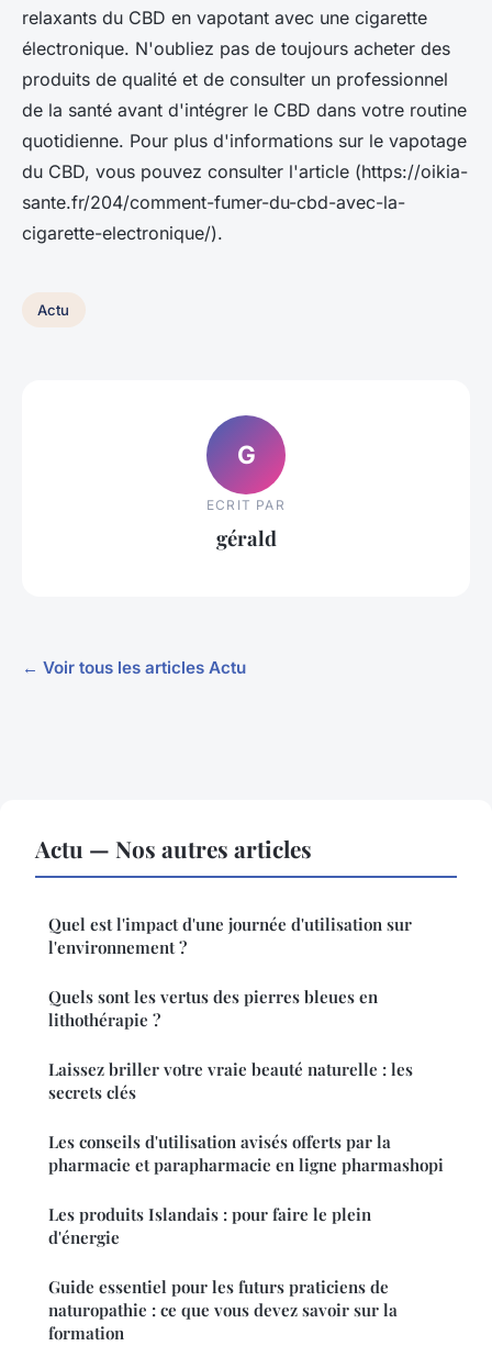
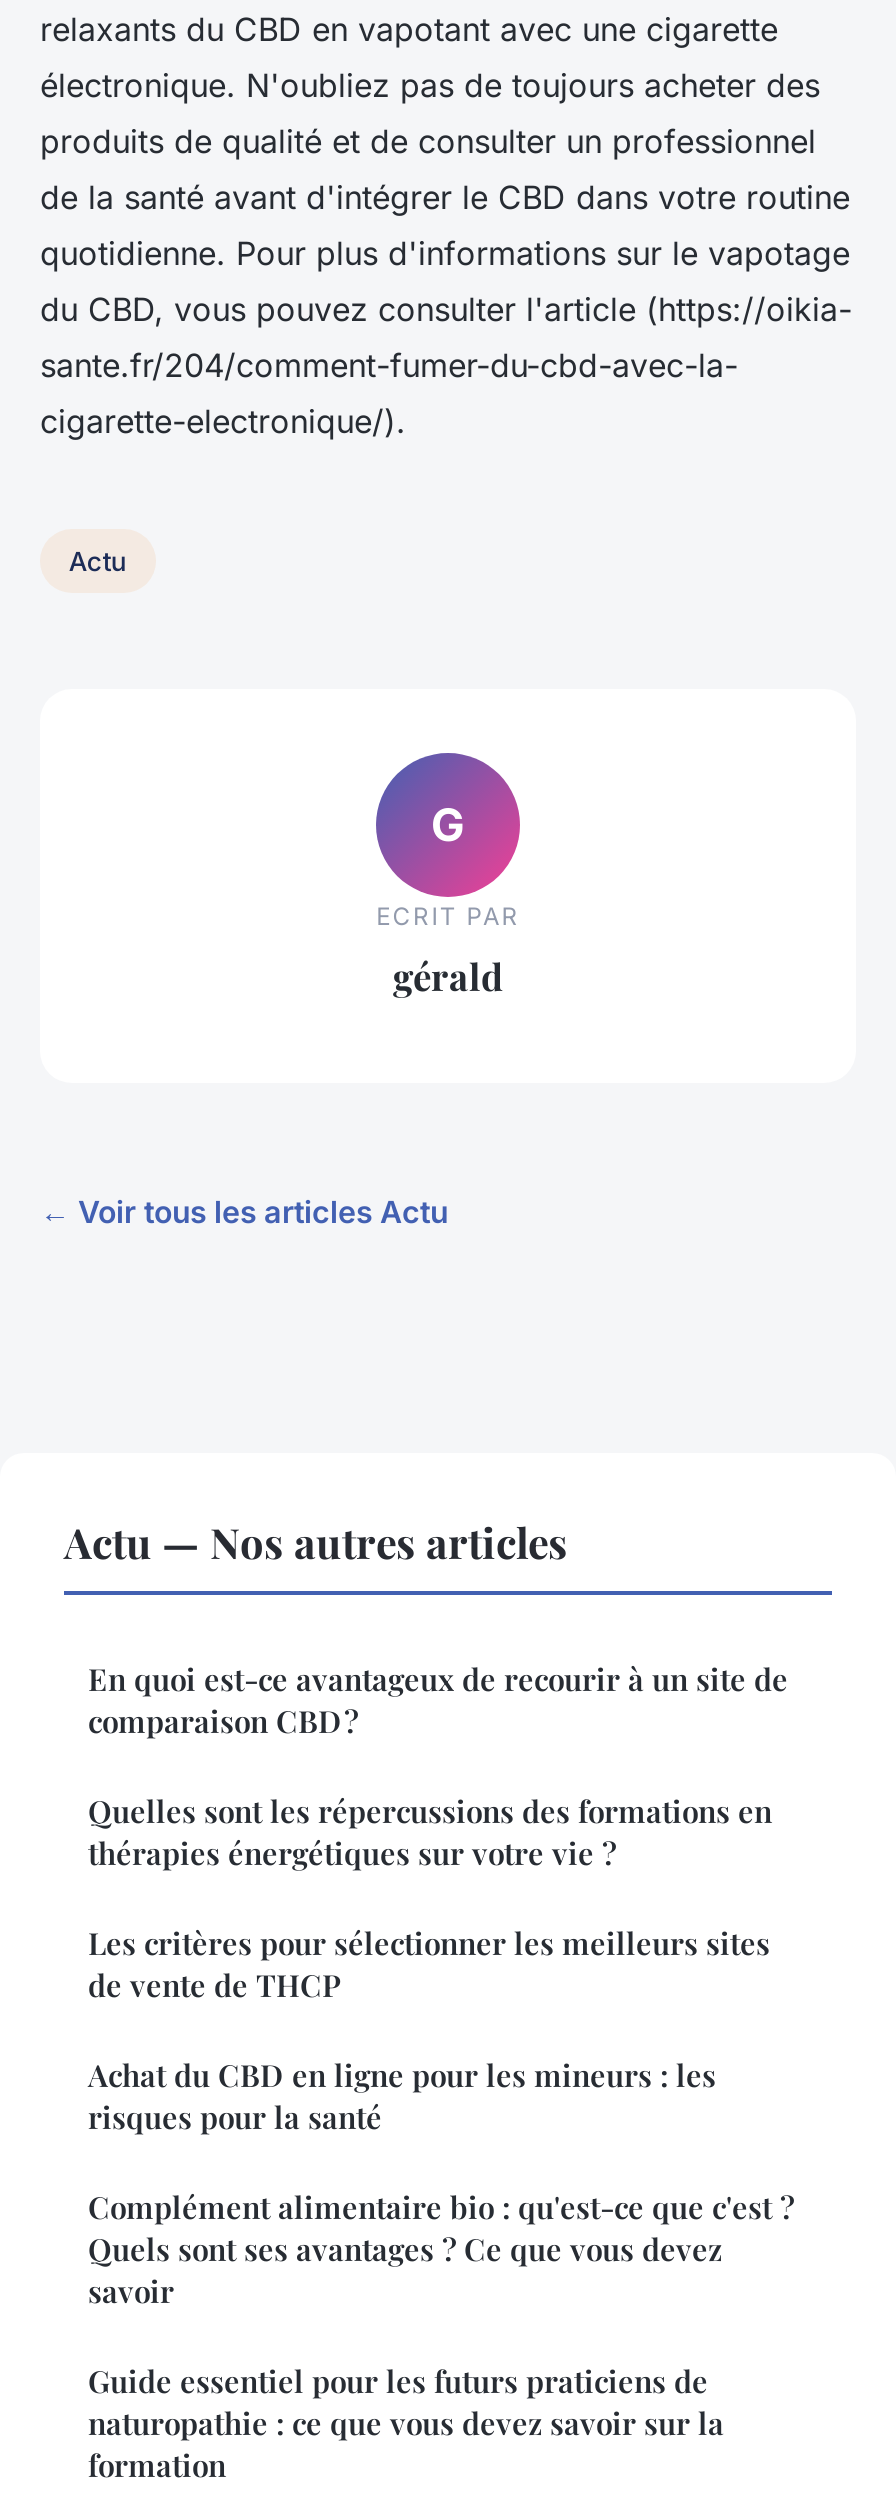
[48,913,412,958] Quel est l'impact d'une journée d'utilisation sur | l'environnement ? -> [88,1659,788,1741] En quoi est-ce avantageux de recourir à un site de | comparaison CBD ?
[48,986,378,1031] Quels sont les vertus des pierres bleues en | lithothérapie ? -> [88,1791,772,1873] Quelles sont les répercussions des formations en | thérapies énergétiques sur votre vie ?
[48,1058,413,1103] Laissez briller votre vraie beauté naturelle : les | secrets clés -> [88,1923,770,2005] Les critères pour sélectionner les meilleurs sites | de vente de THCP
[48,1131,444,1176] Les conseils d'utilisation avisés offerts par la | pharmacie et parapharmacie en ligne pharmashopi -> [88,2055,716,2137] Achat du CBD en ligne pour les mineurs : les | risques pour la santé
[48,1203,371,1248] Les produits Islandais : pour faire le plein | d'énergie -> [88,2187,794,2311] Complément alimentaire bio : qu'est-ce que c'est ? | Quels sont ses avantages ? Ce que vous devez | savoir

